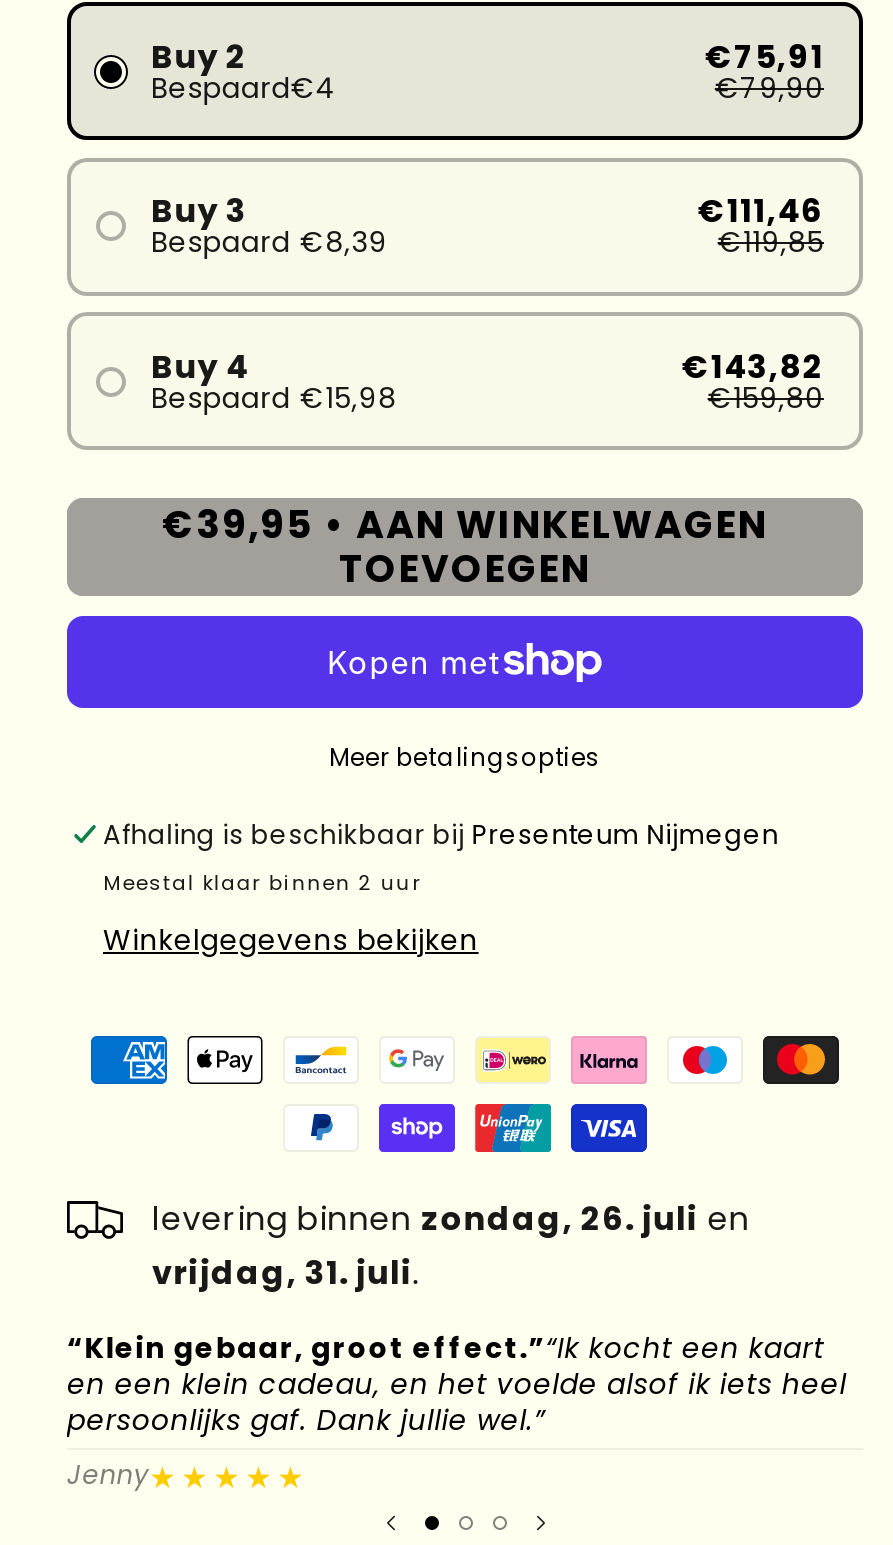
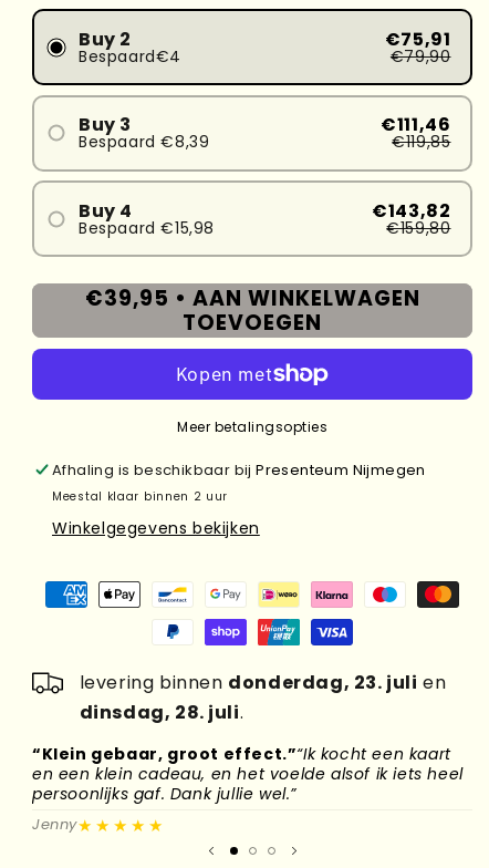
[152,1197,750,1243] levering binnen zondag, 26. juli en -> [79,670,446,696] levering binnen donderdag, 23. juli en
[152,1251,420,1297] vrijdag, 31. juli. -> [79,700,244,726] dinsdag, 28. juli.

